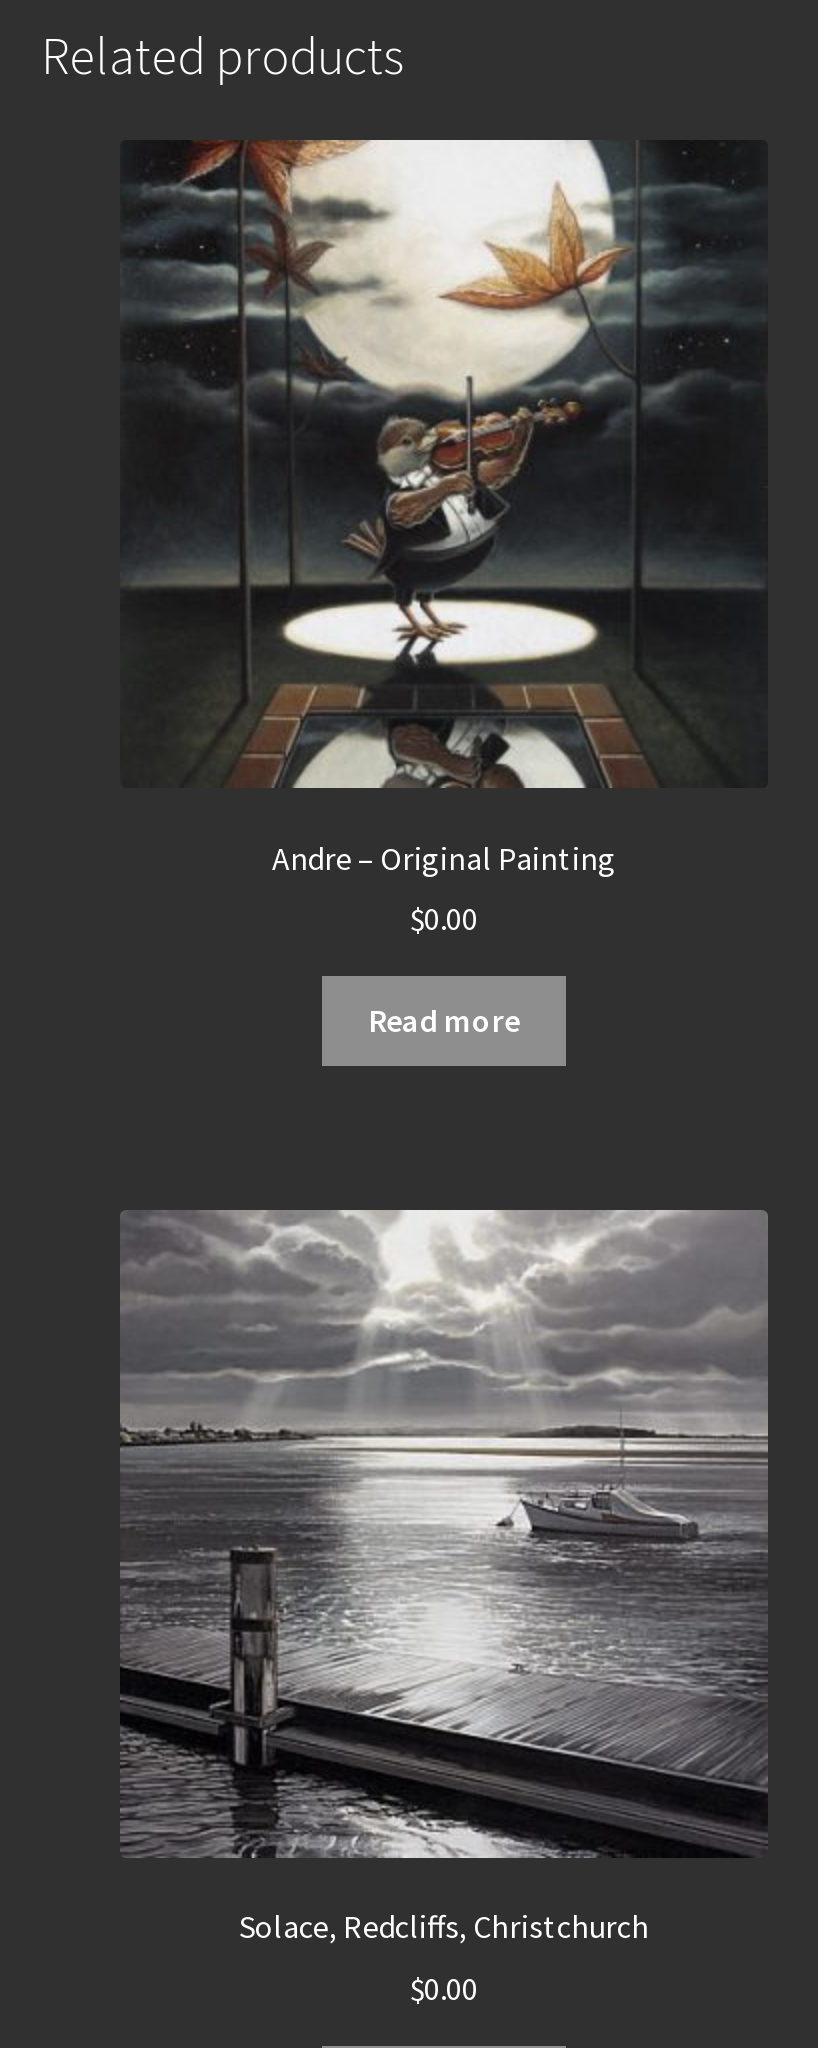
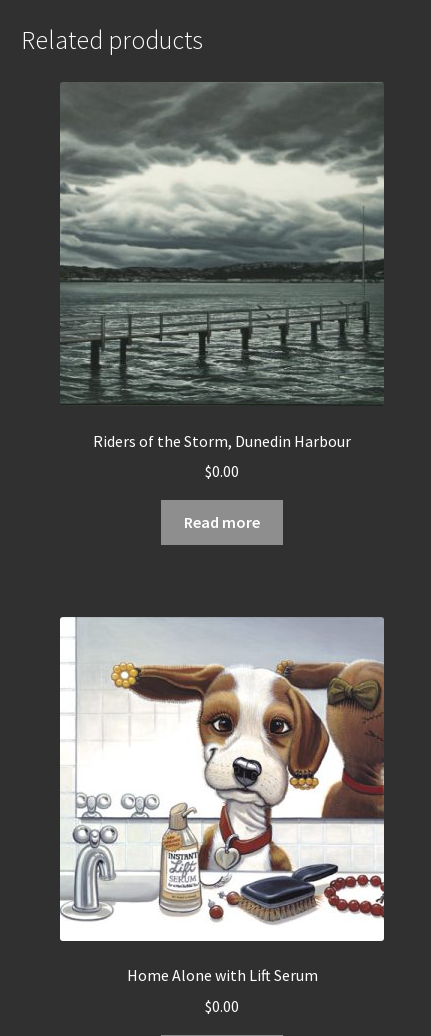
[120,138,768,877] [image] | Andre – Original Painting -> [59,82,385,451] [image] | Riders of the Storm, Dunedin Harbour
[120,1210,770,1947] [image] | Solace, Redcliffs, Christchurch -> [59,616,385,985] [image] | Home Alone with Lift Serum

